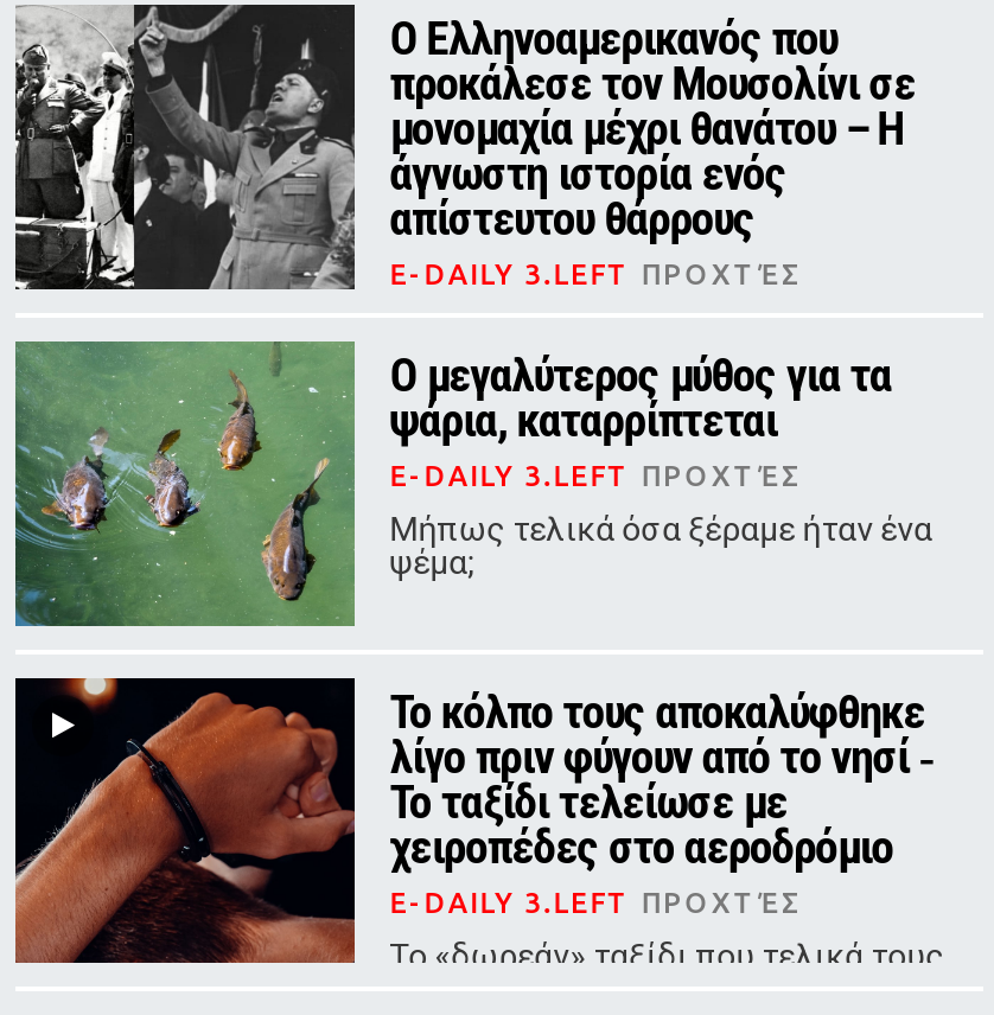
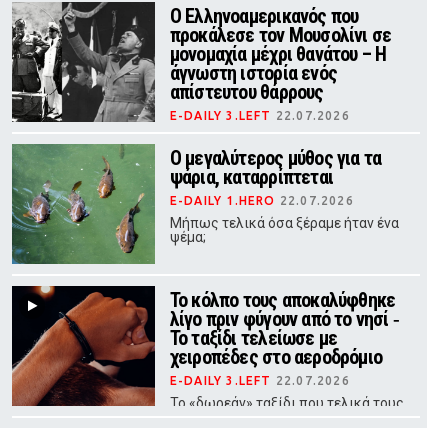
[390,258,804,288] E-DAILY 3.LEFT ΠΡΟΧΤΈΣ -> [170,109,350,122] E-DAILY 3.LEFT 22.07.2026
[390,459,804,490] E-DAILY 3.LEFT ΠΡΟΧΤΈΣ -> [170,194,354,207] E-DAILY 1.HERO 22.07.2026
[390,886,804,917] E-DAILY 3.LEFT ΠΡΟΧΤΈΣ -> [170,374,350,387] E-DAILY 3.LEFT 22.07.2026

